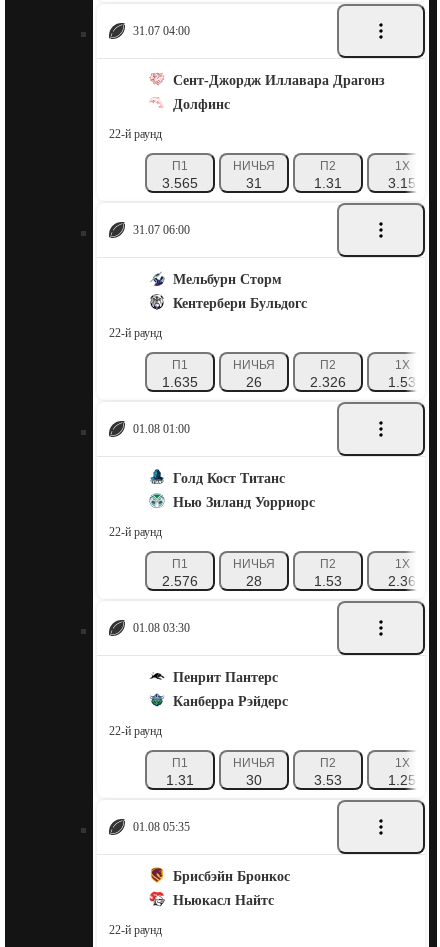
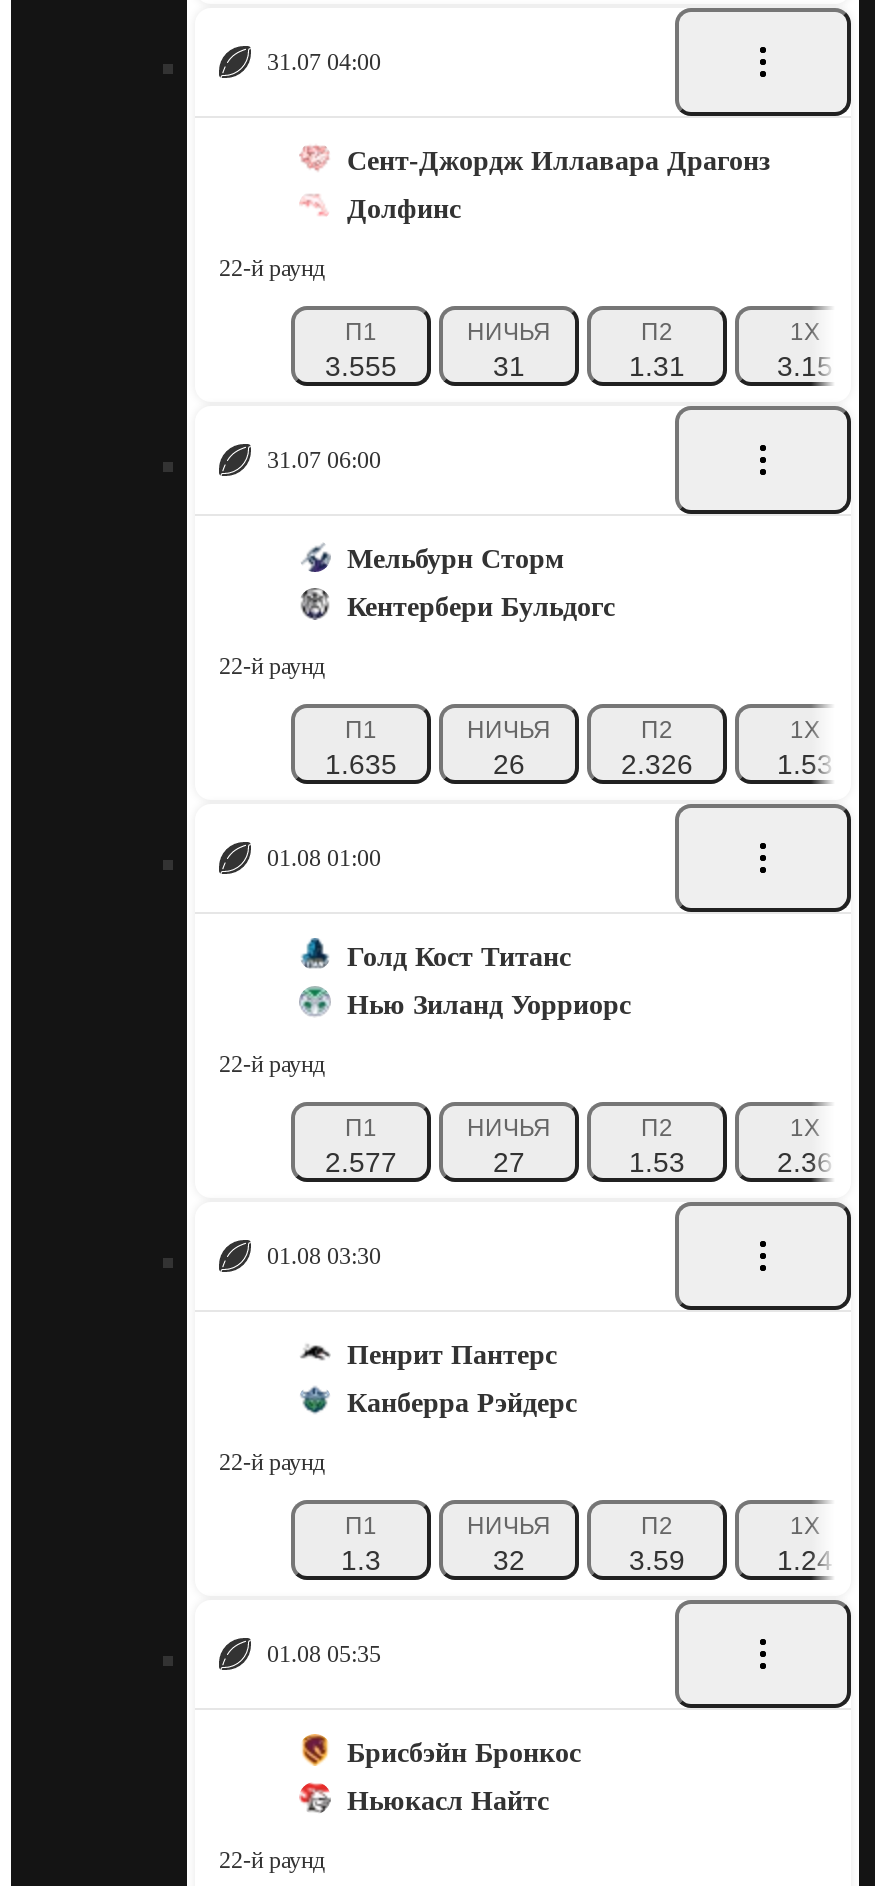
[162,175,198,191] 3.565 -> [325,350,397,382] 3.555
[162,573,198,589] 2.576 -> [325,1146,397,1178] 2.577
[246,573,262,589] 28 -> [493,1146,525,1178] 27
[166,772,194,788] 1.31 -> [341,1544,381,1576] 1.3
[246,772,262,788] 30 -> [493,1544,525,1576] 32
[314,772,342,788] 3.53 -> [629,1544,685,1576] 3.59
[388,772,416,788] 1.25 -> [777,1544,833,1576] 1.24

